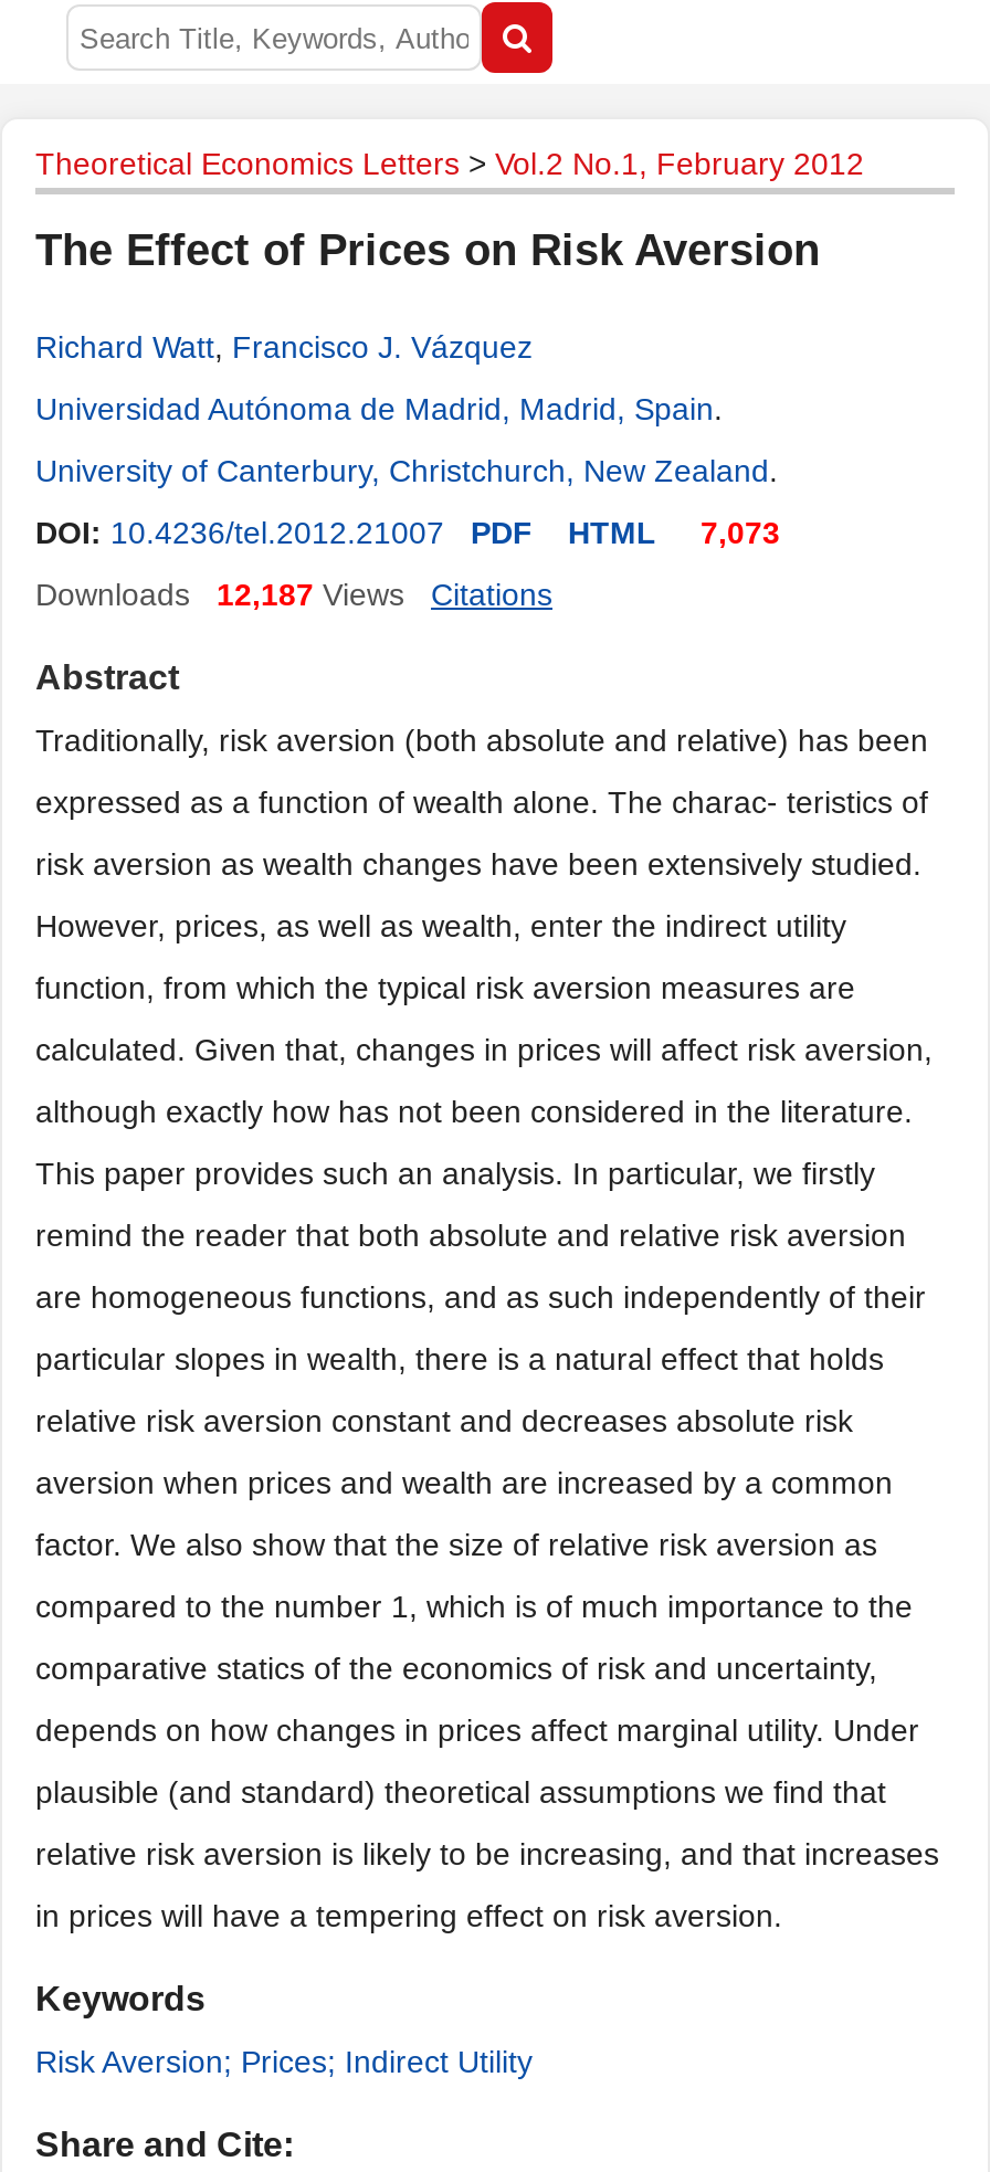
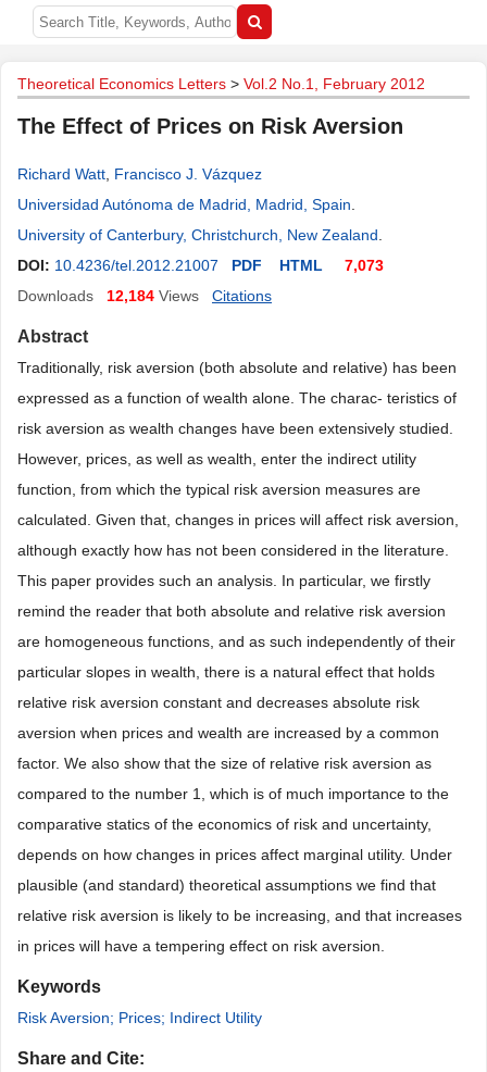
[35,577,404,612] Downloads 12,187 Views -> [17,287,199,304] Downloads 12,184 Views

